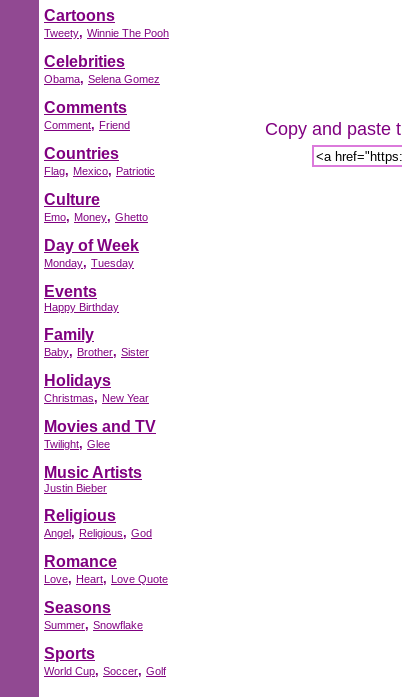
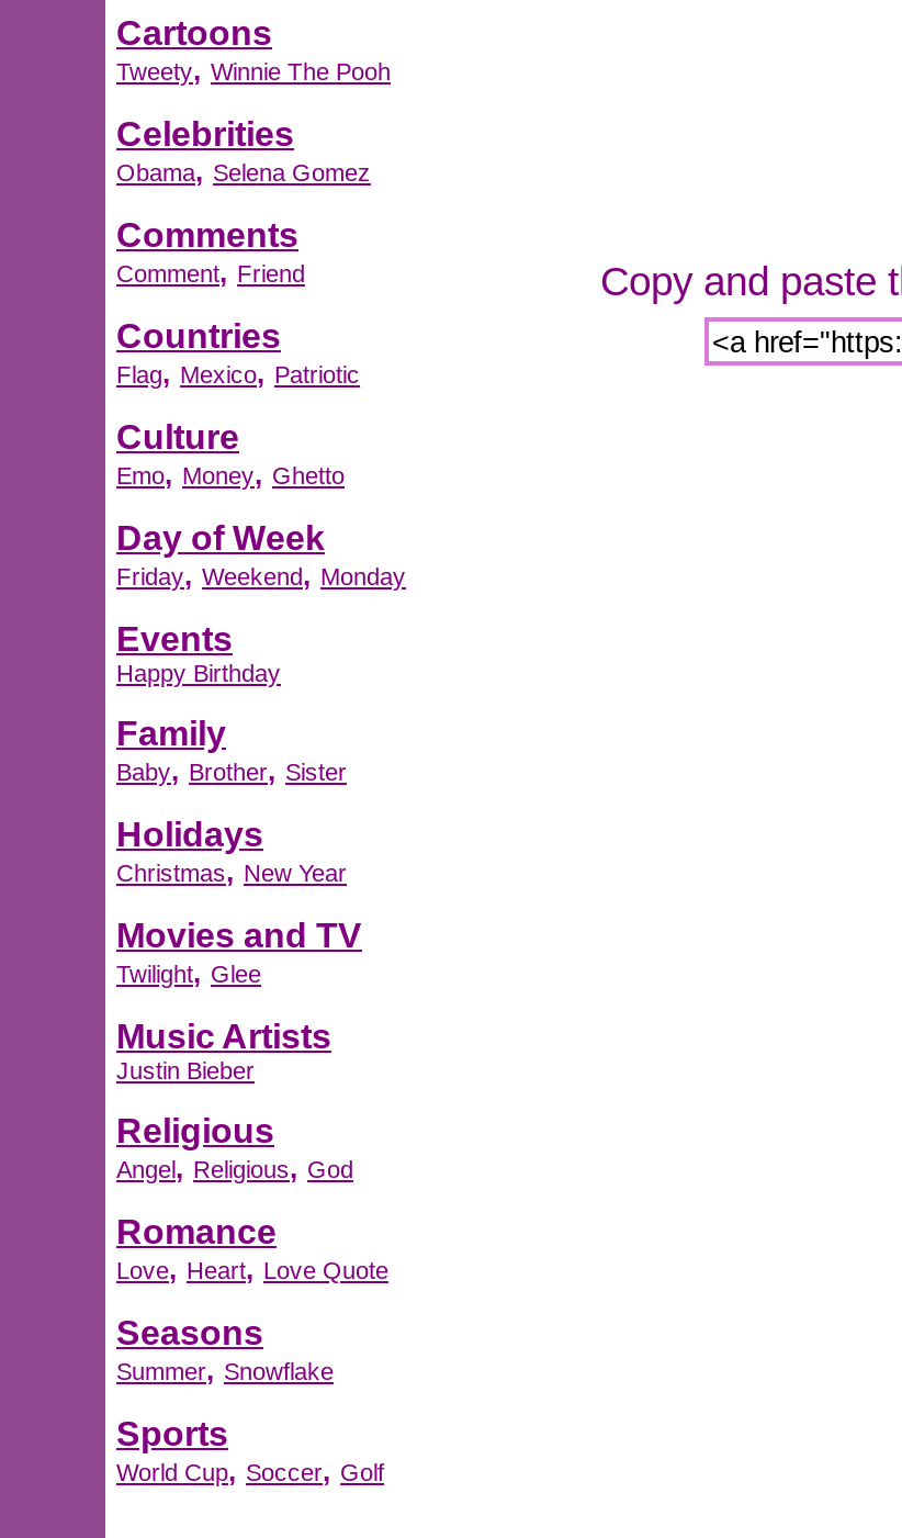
[44,255,134,270] Monday, Tuesday -> [116,559,406,592] Friday, Weekend, Monday

